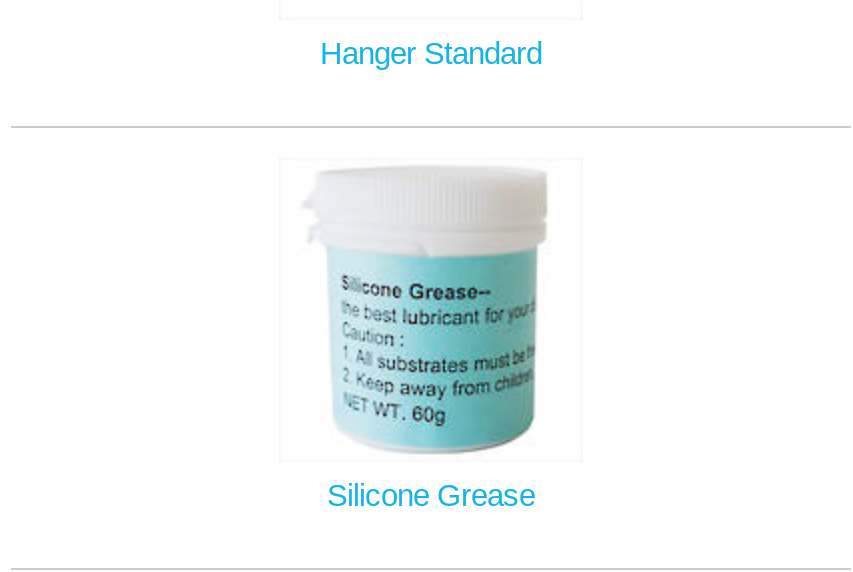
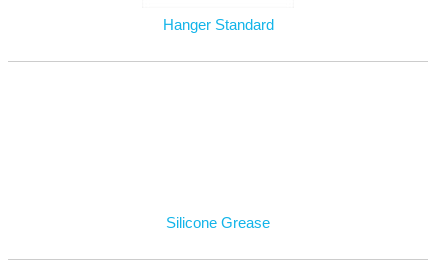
[305,166,549,456] [image] -> none

